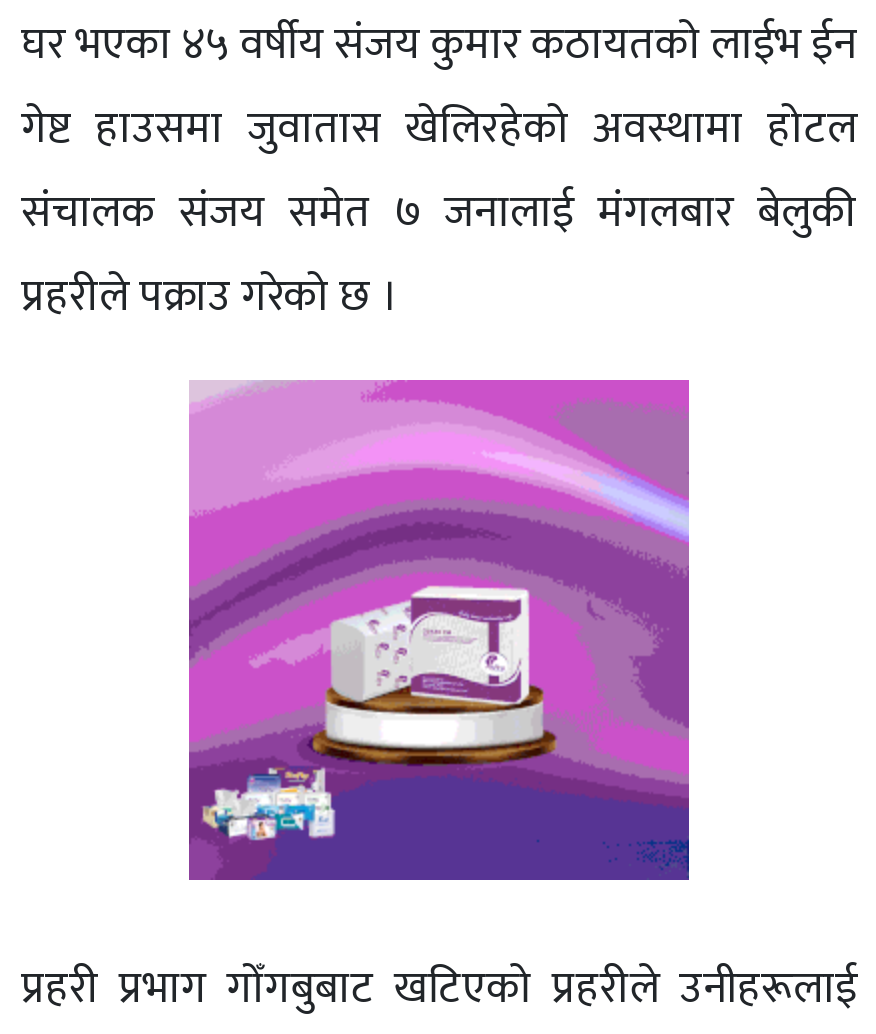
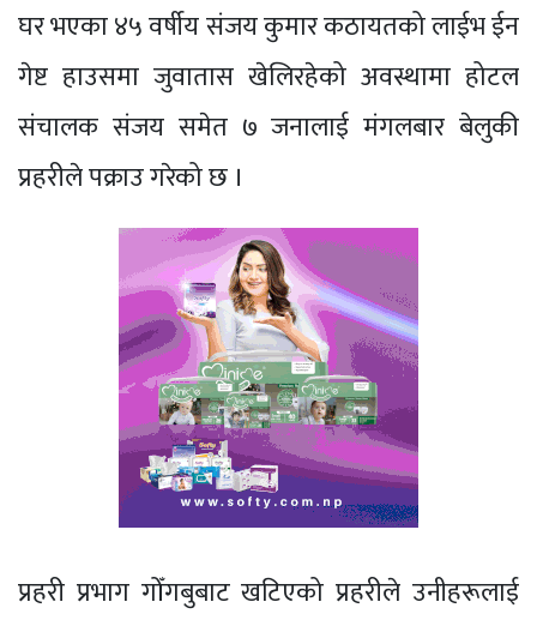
[187,380,691,880] [image] -> [117,228,418,528] [image]

